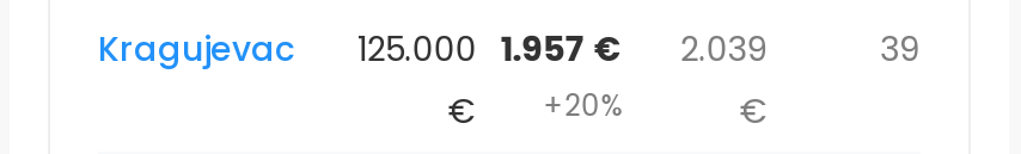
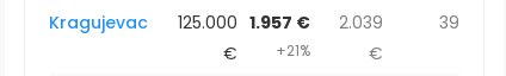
[543,84,622,124] +20% -> [276,40,311,60] +21%

